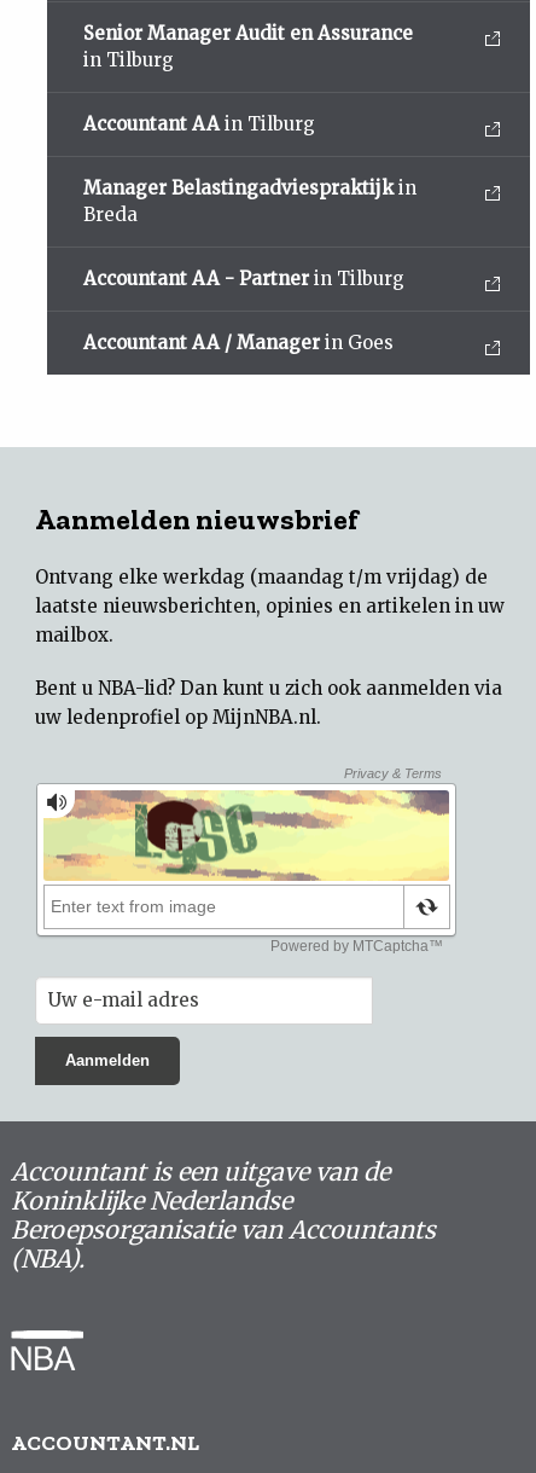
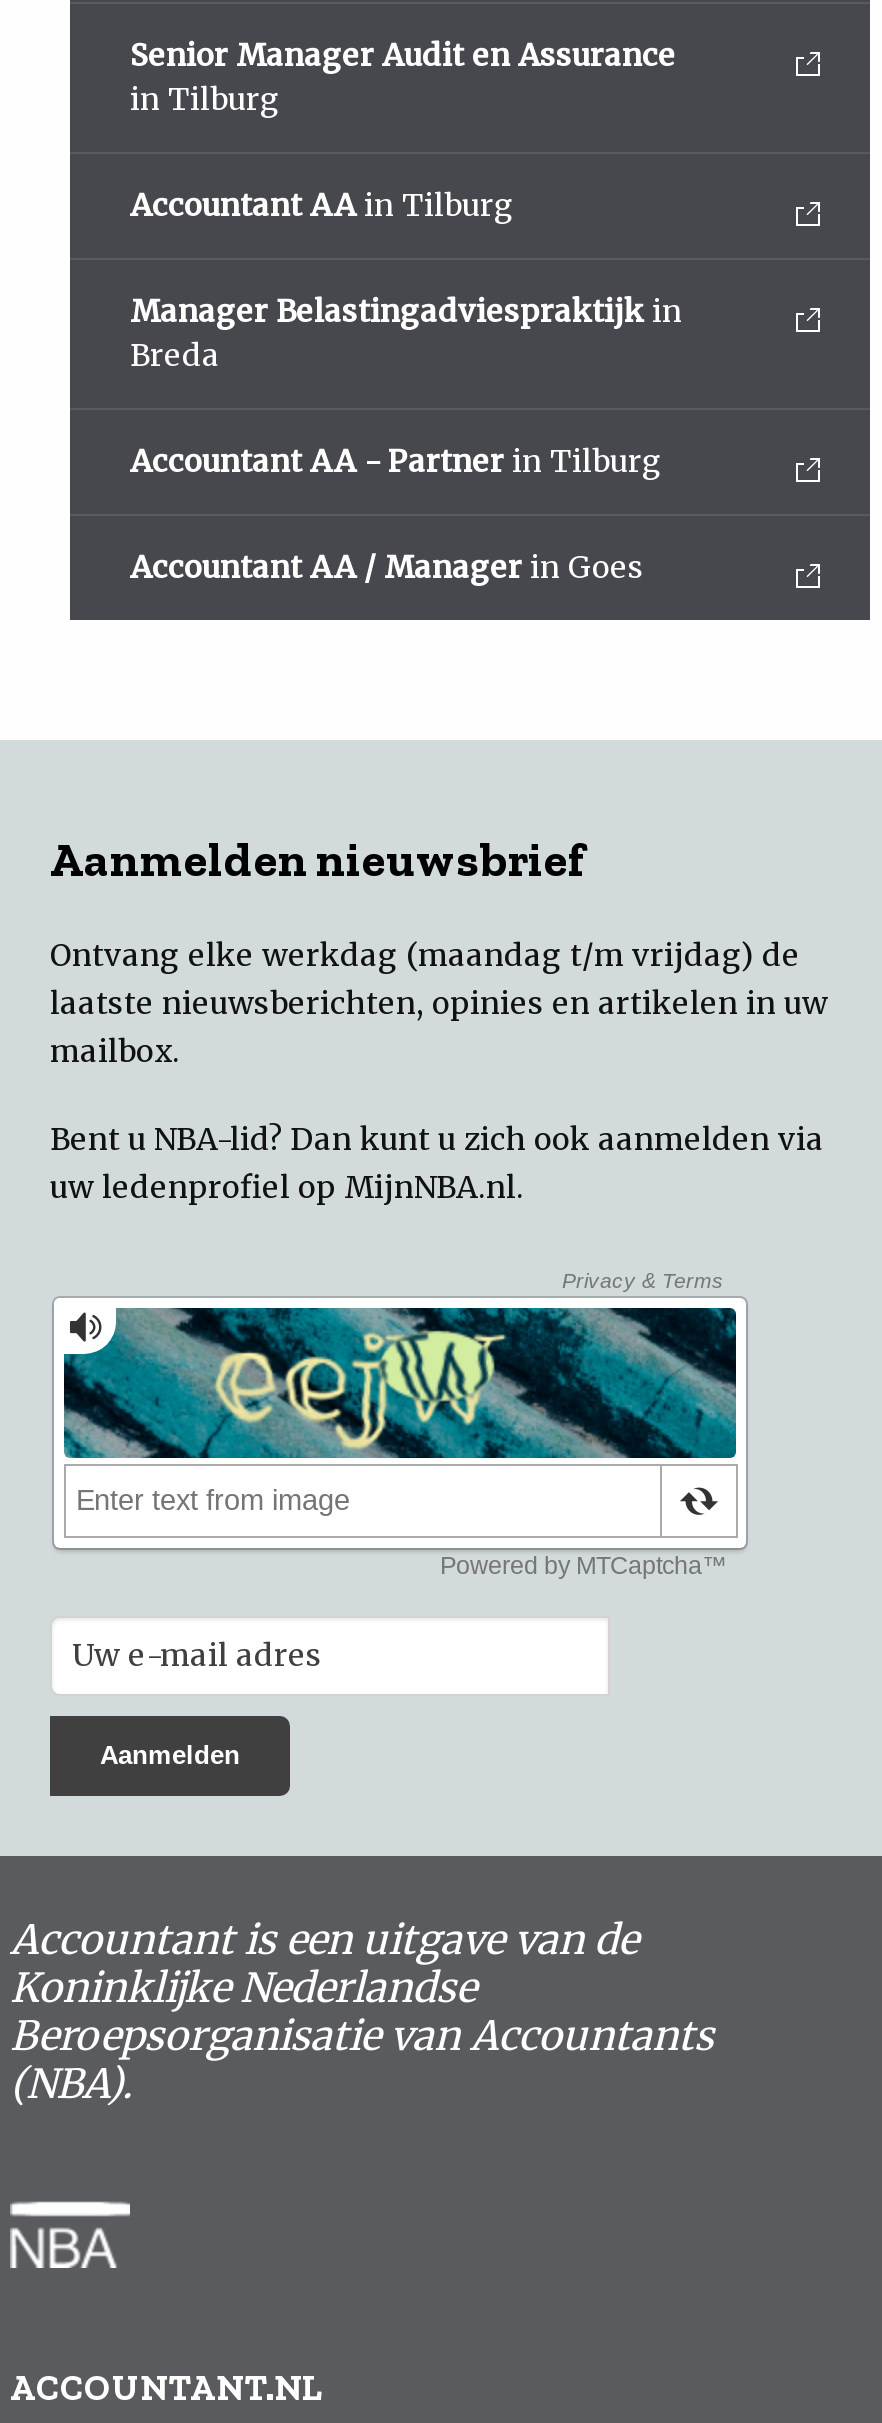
[42,789,450,882] [image] -> [62,1306,738,1460] [image]

